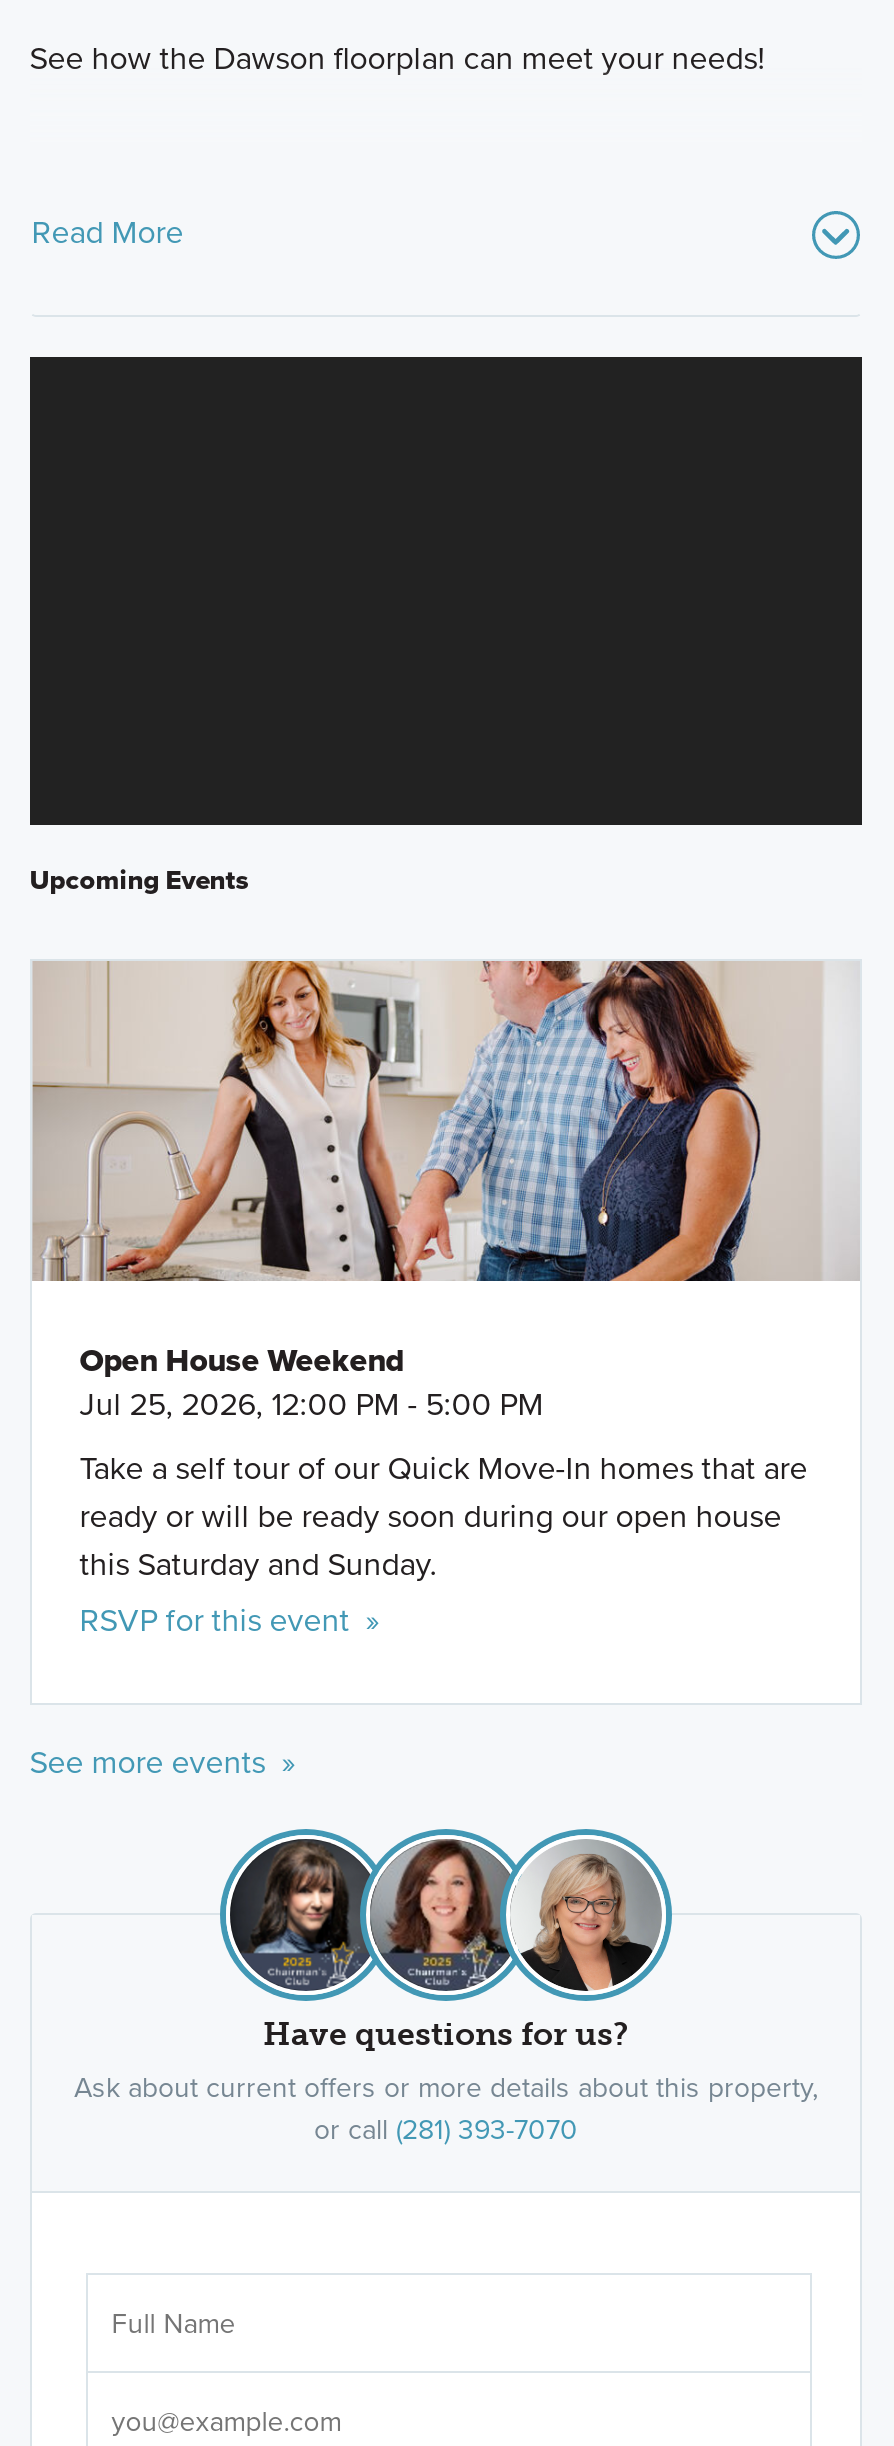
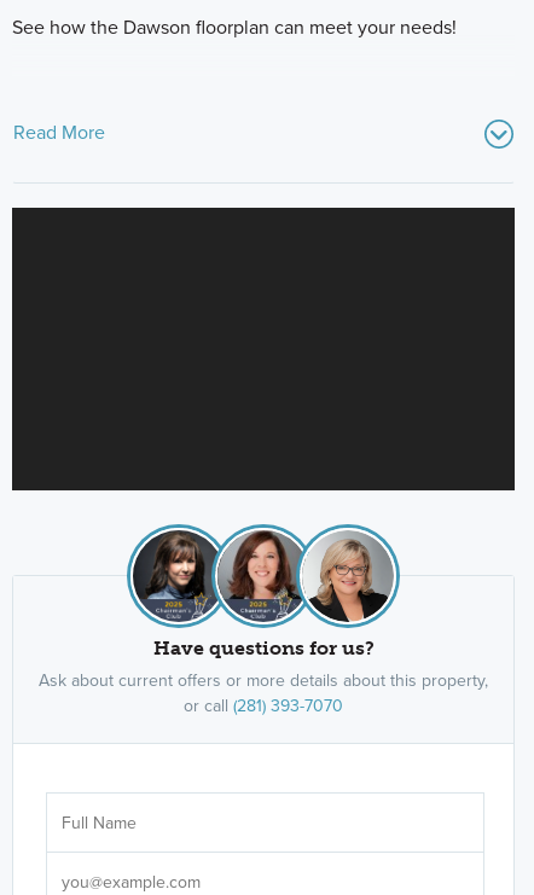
[29,859,249,899] Upcoming Events -> none
[29,957,860,1783] [image] | Open House Weekend | Jul 25, 2026, 12:00 PM - 5:00 PM | Take a self tour of our Quick Move-In homes that are | ready or will be ready soon during our open house | this Saturday and Sunday. | RSVP for this event » | See more events » -> none

